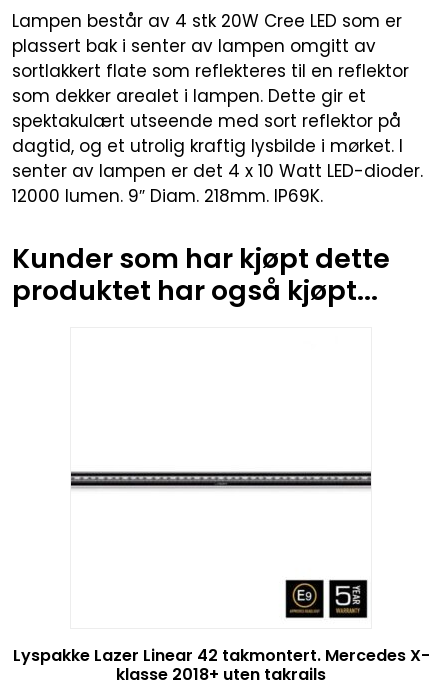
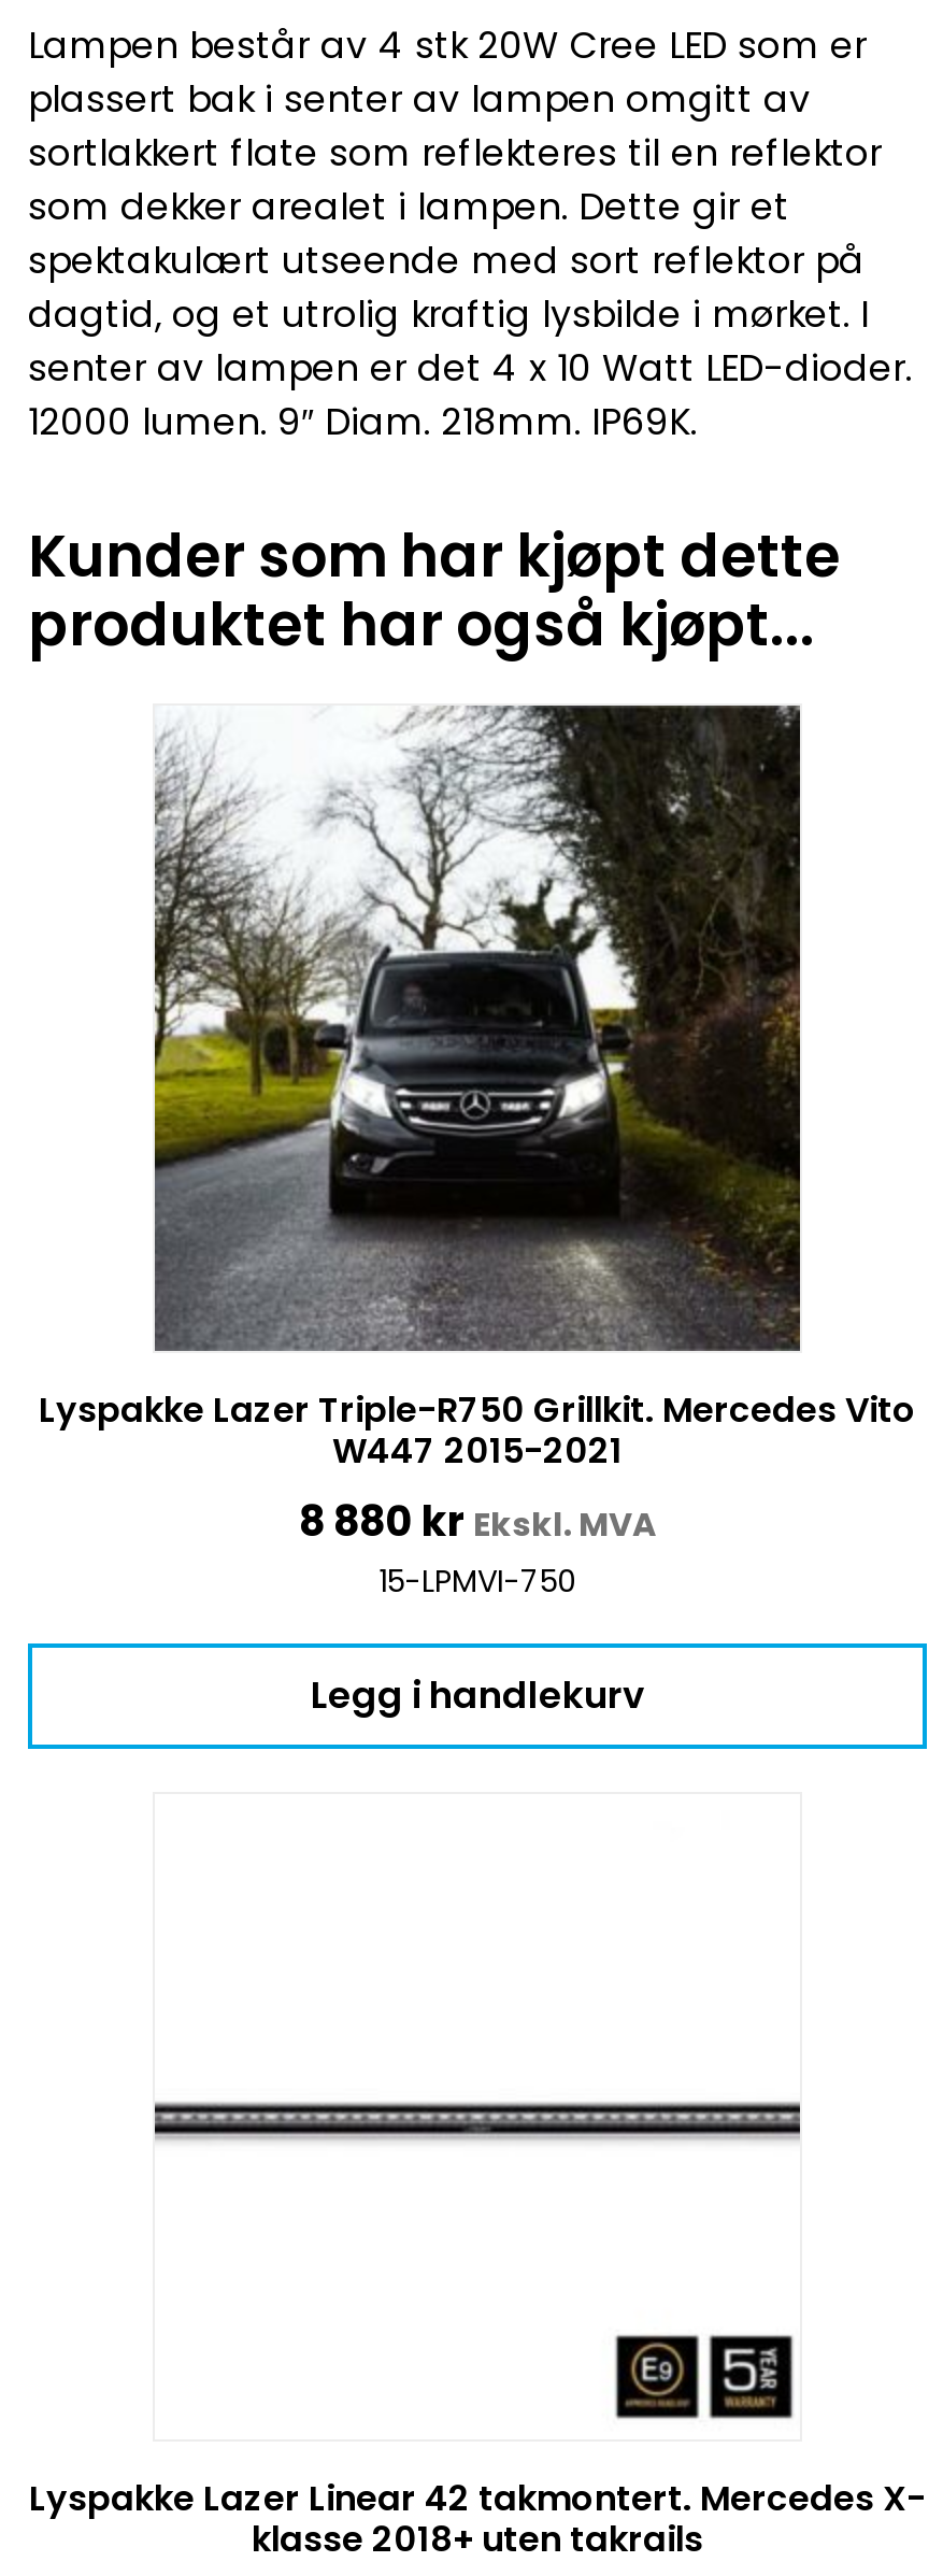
none -> [39,703,916,1721] [image] | Lyspakke Lazer Triple-R750 Grillkit. Mercedes Vito | W447 2015-2021 | 8 880 kr Ekskl. MVA | 15-LPMVI-750 | Legg i handlekurv

